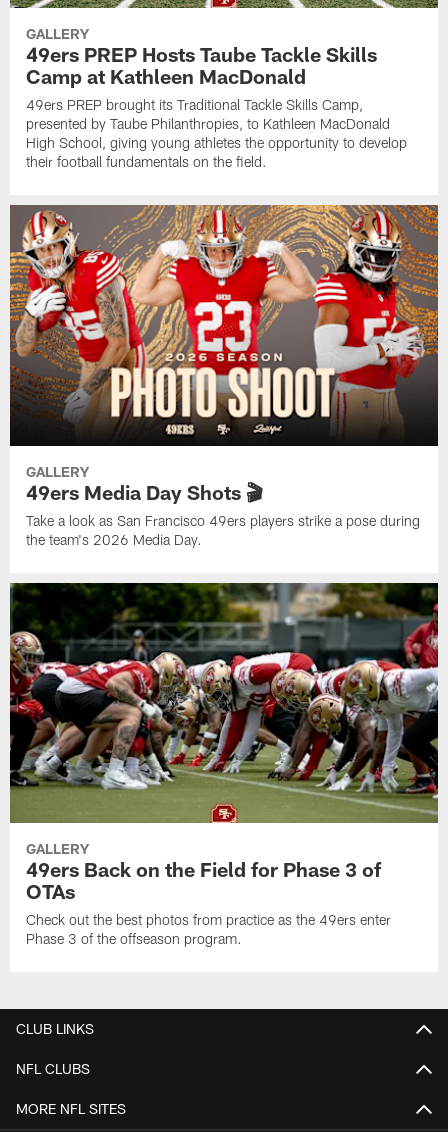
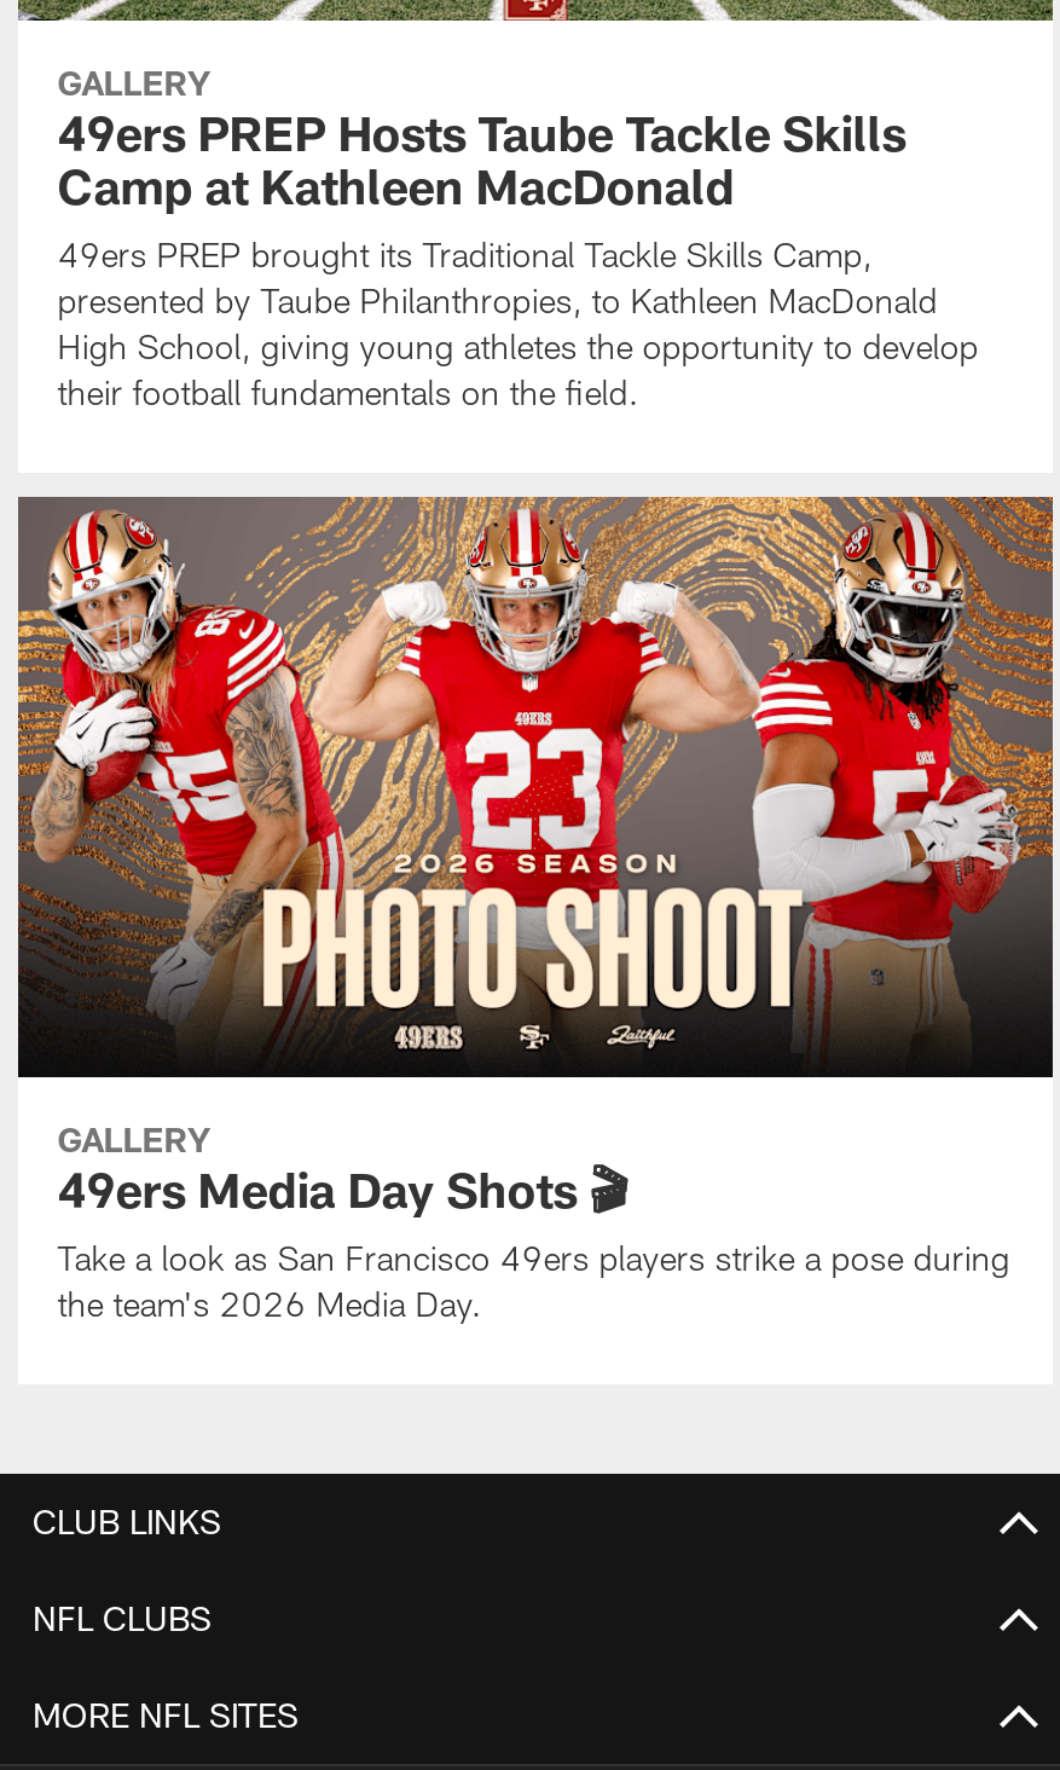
[9,582,439,947] [image] | GALLERY | 49ers Back on the Field for Phase 3 of | OTAs | Check out the best photos from practice as the 49ers enter | Phase 3 of the offseason program. -> none

